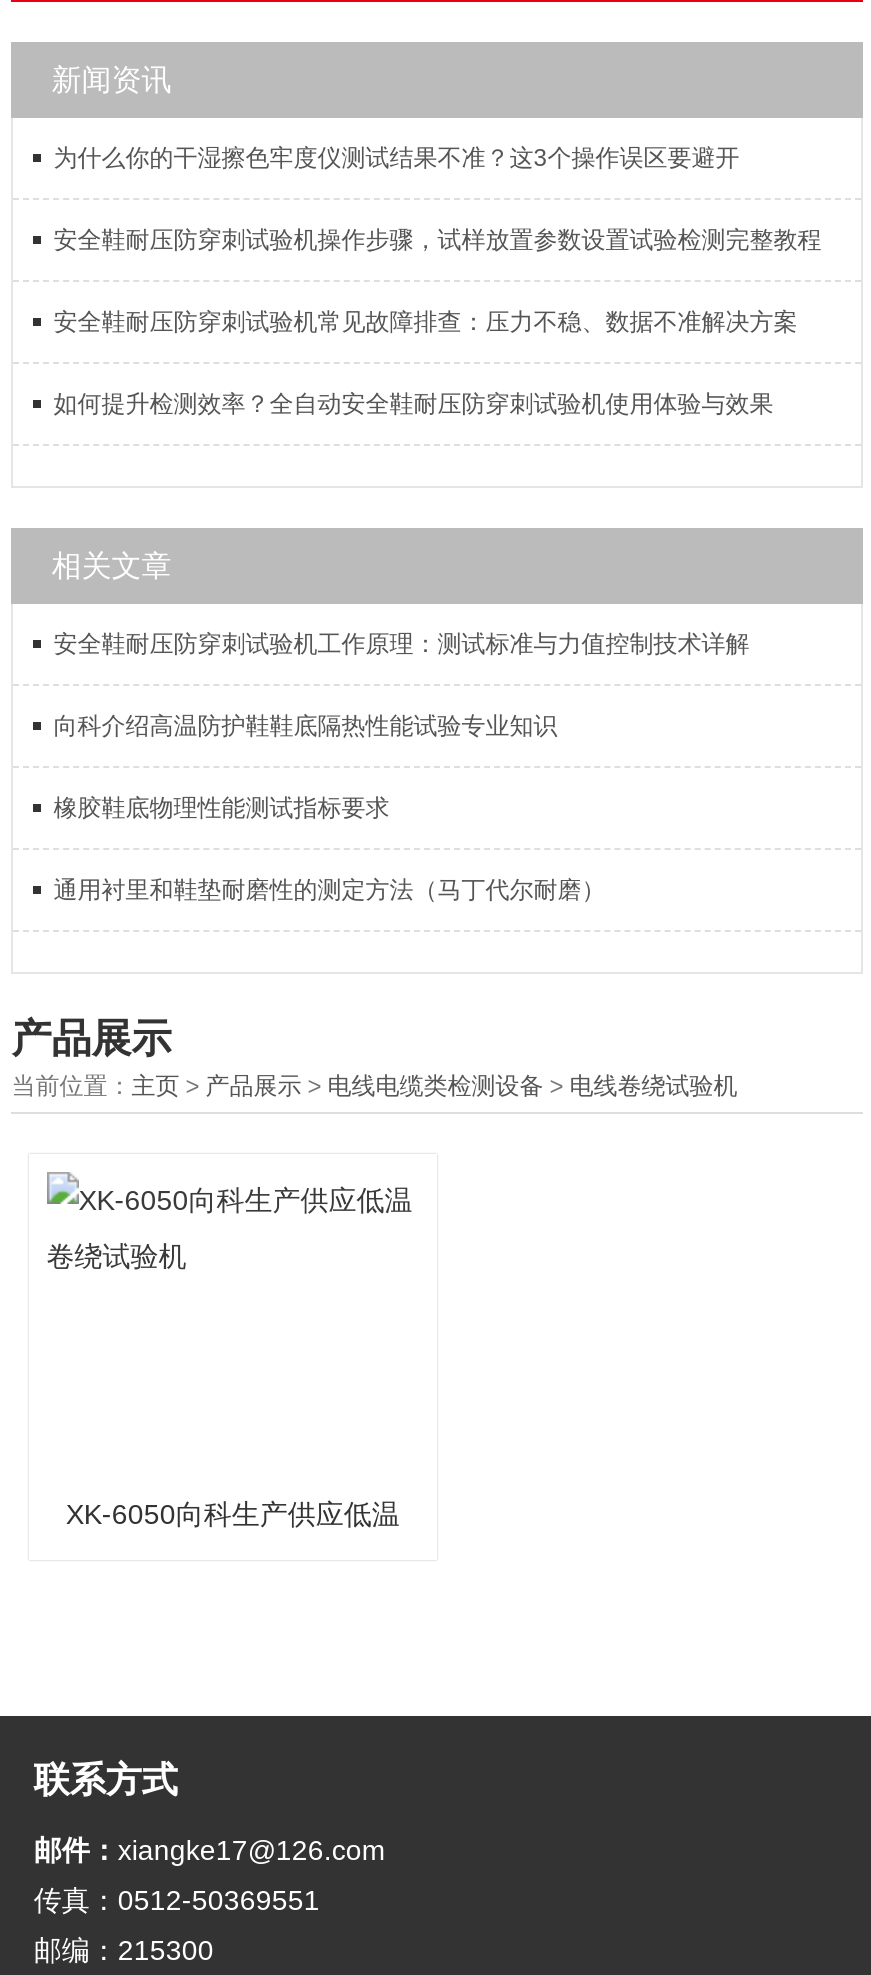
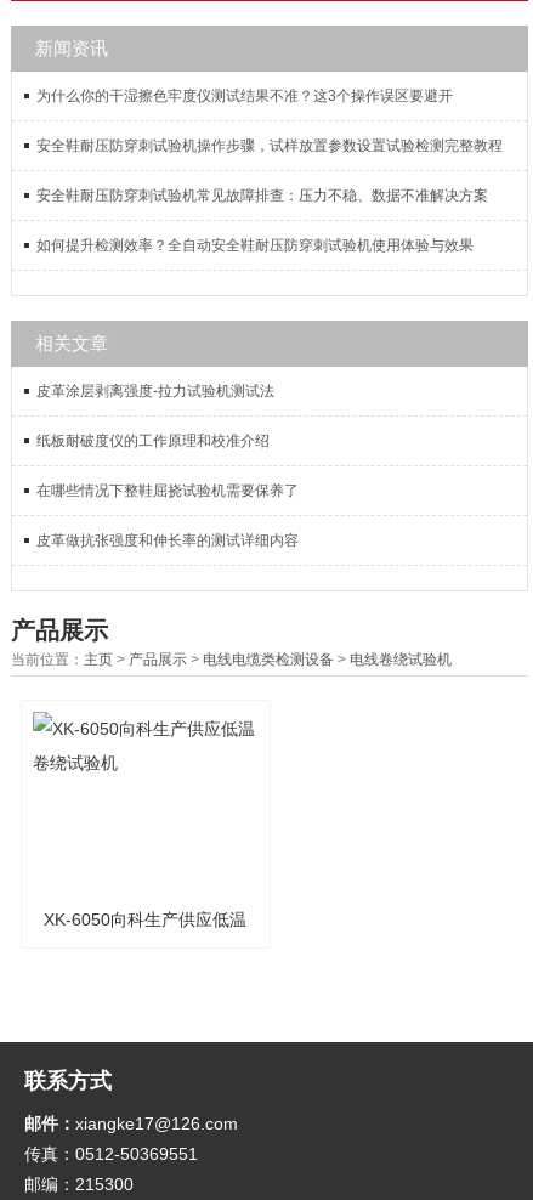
[53,630,749,658] 安全鞋耐压防穿刺试验机工作原理：测试标准与力值控制技术详解 -> [37,383,275,400] 皮革涂层剥离强度-拉力试验机测试法
[53,712,557,740] 向科介绍高温防护鞋鞋底隔热性能试验专业知识 -> [37,432,270,449] 纸板耐破度仪的工作原理和校准介绍
[53,794,389,822] 橡胶鞋底物理性能测试指标要求 -> [37,482,299,499] 在哪些情况下整鞋屈挠试验机需要保养了
[53,876,605,904] 通用衬里和鞋垫耐磨性的测定方法（马丁代尔耐磨） -> [37,532,299,549] 皮革做抗张强度和伸长率的测试详细内容

